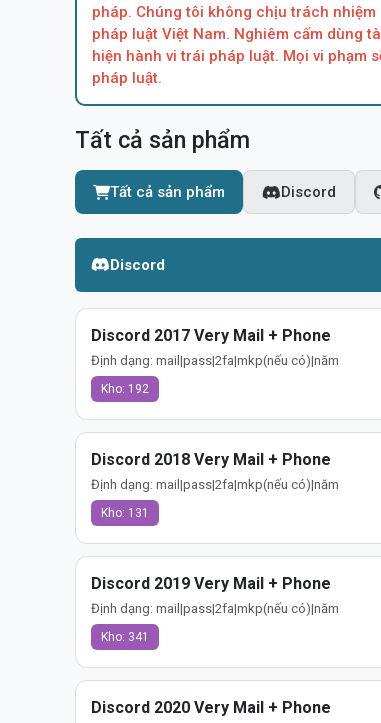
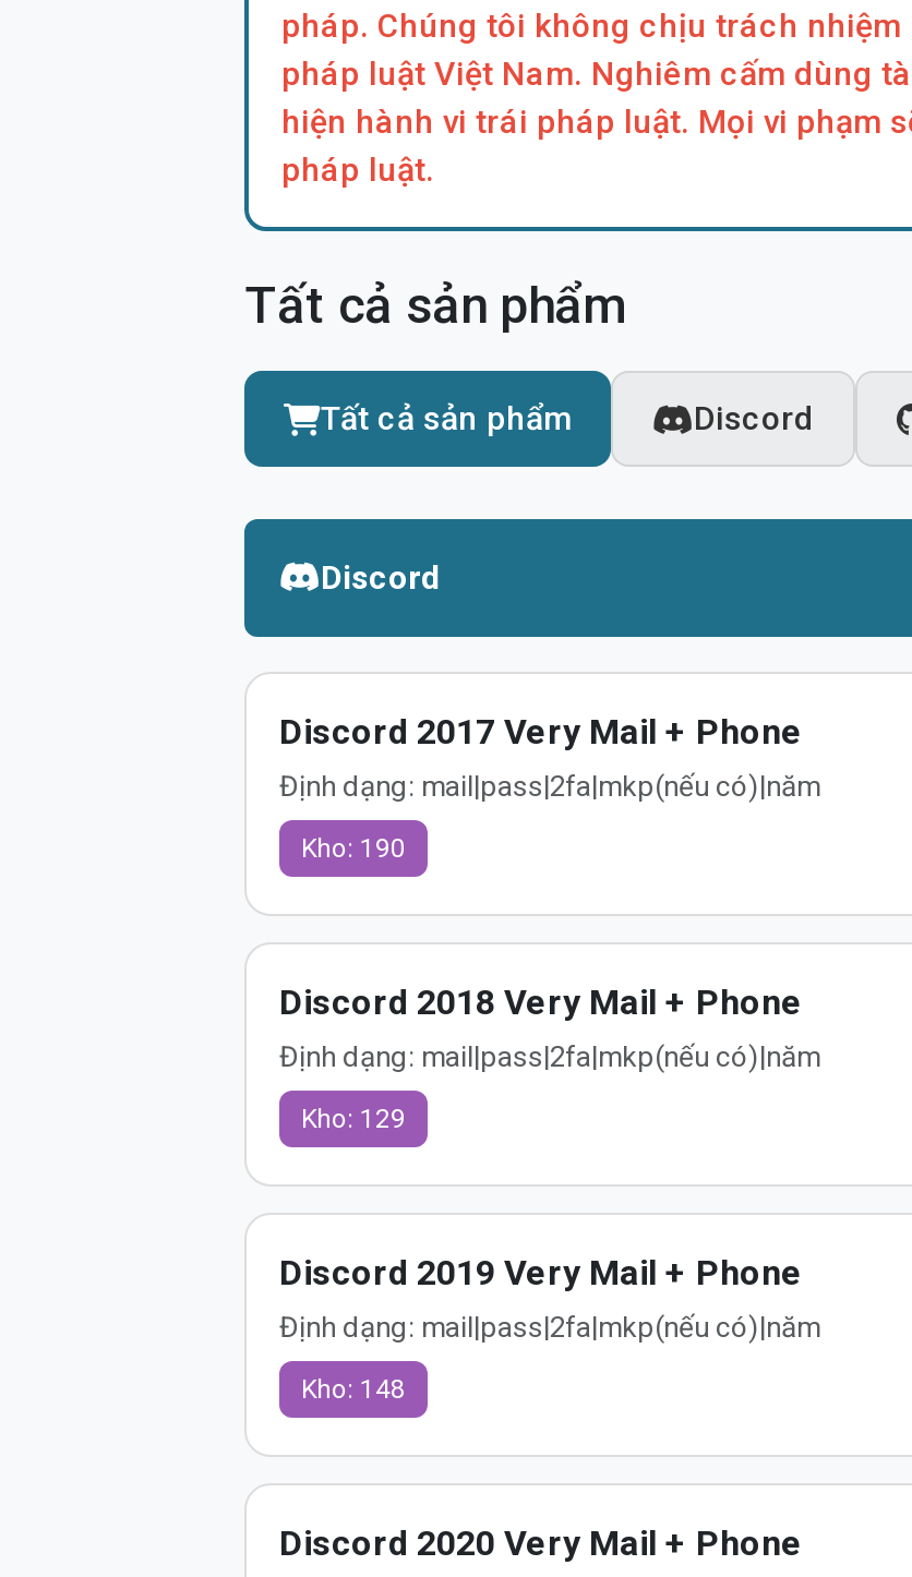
[101,382,149,396] Kho: 192 -> [301,833,406,864] Kho: 190
[101,506,149,520] Kho: 131 -> [301,1104,406,1134] Kho: 129
[101,630,149,644] Kho: 341 -> [301,1374,406,1405] Kho: 148

